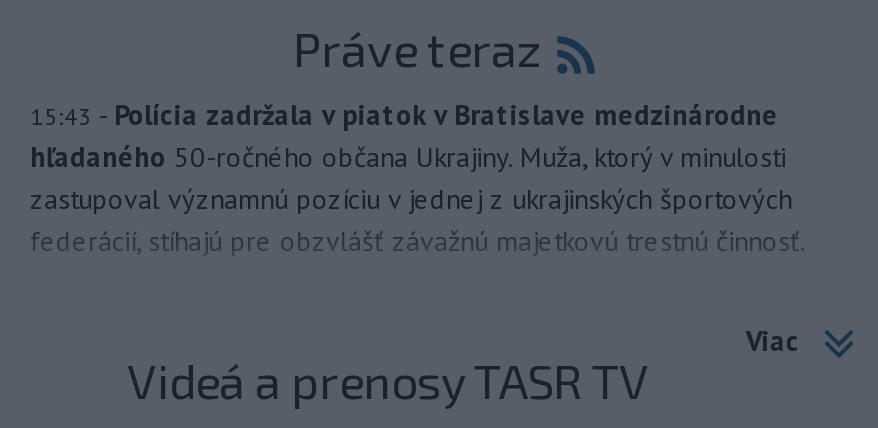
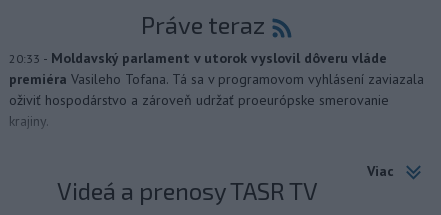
[30,96,806,258] 15:43 - Polícia zadržala v piatok v Bratislave medzinárodne | hľadaného 50-ročného občana Ukrajiny. Muža, ktorý v minulosti | zastupoval významnú pozíciu v jednej z ukrajinských športových | federácií, stíhajú pre obzvlášť závažnú majetkovú trestnú činnosť. -> [9,49,424,130] 20:33 - Moldavský parlament v utorok vyslovil dôveru vláde | premiéra Vasileho Tofana. Tá sa v programovom vyhlásení zaviazala | oživiť hospodárstvo a zároveň udržať proeurópske smerovanie | krajiny.

